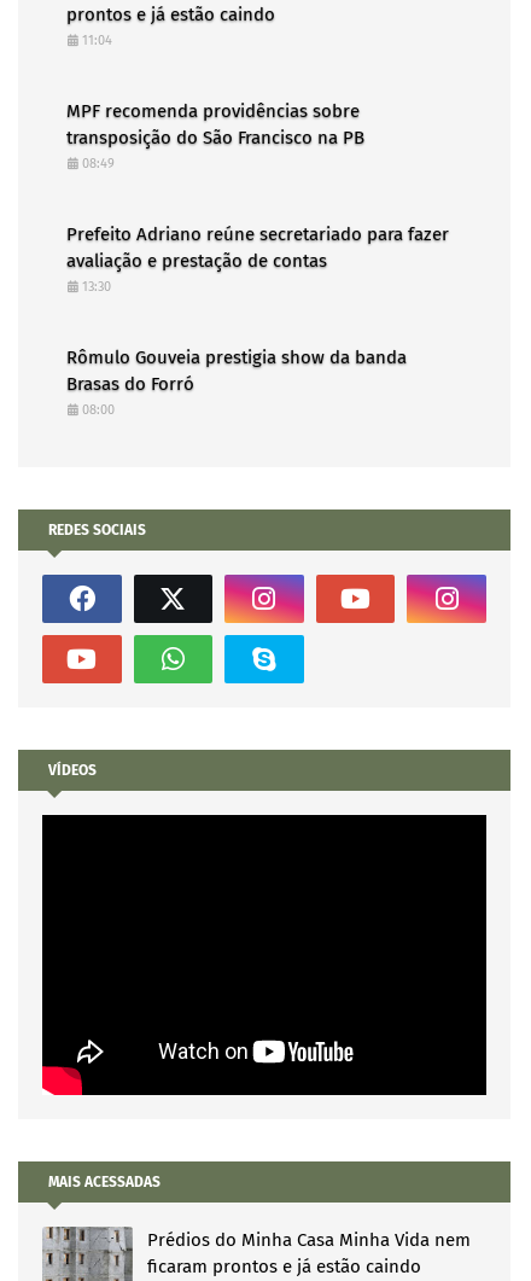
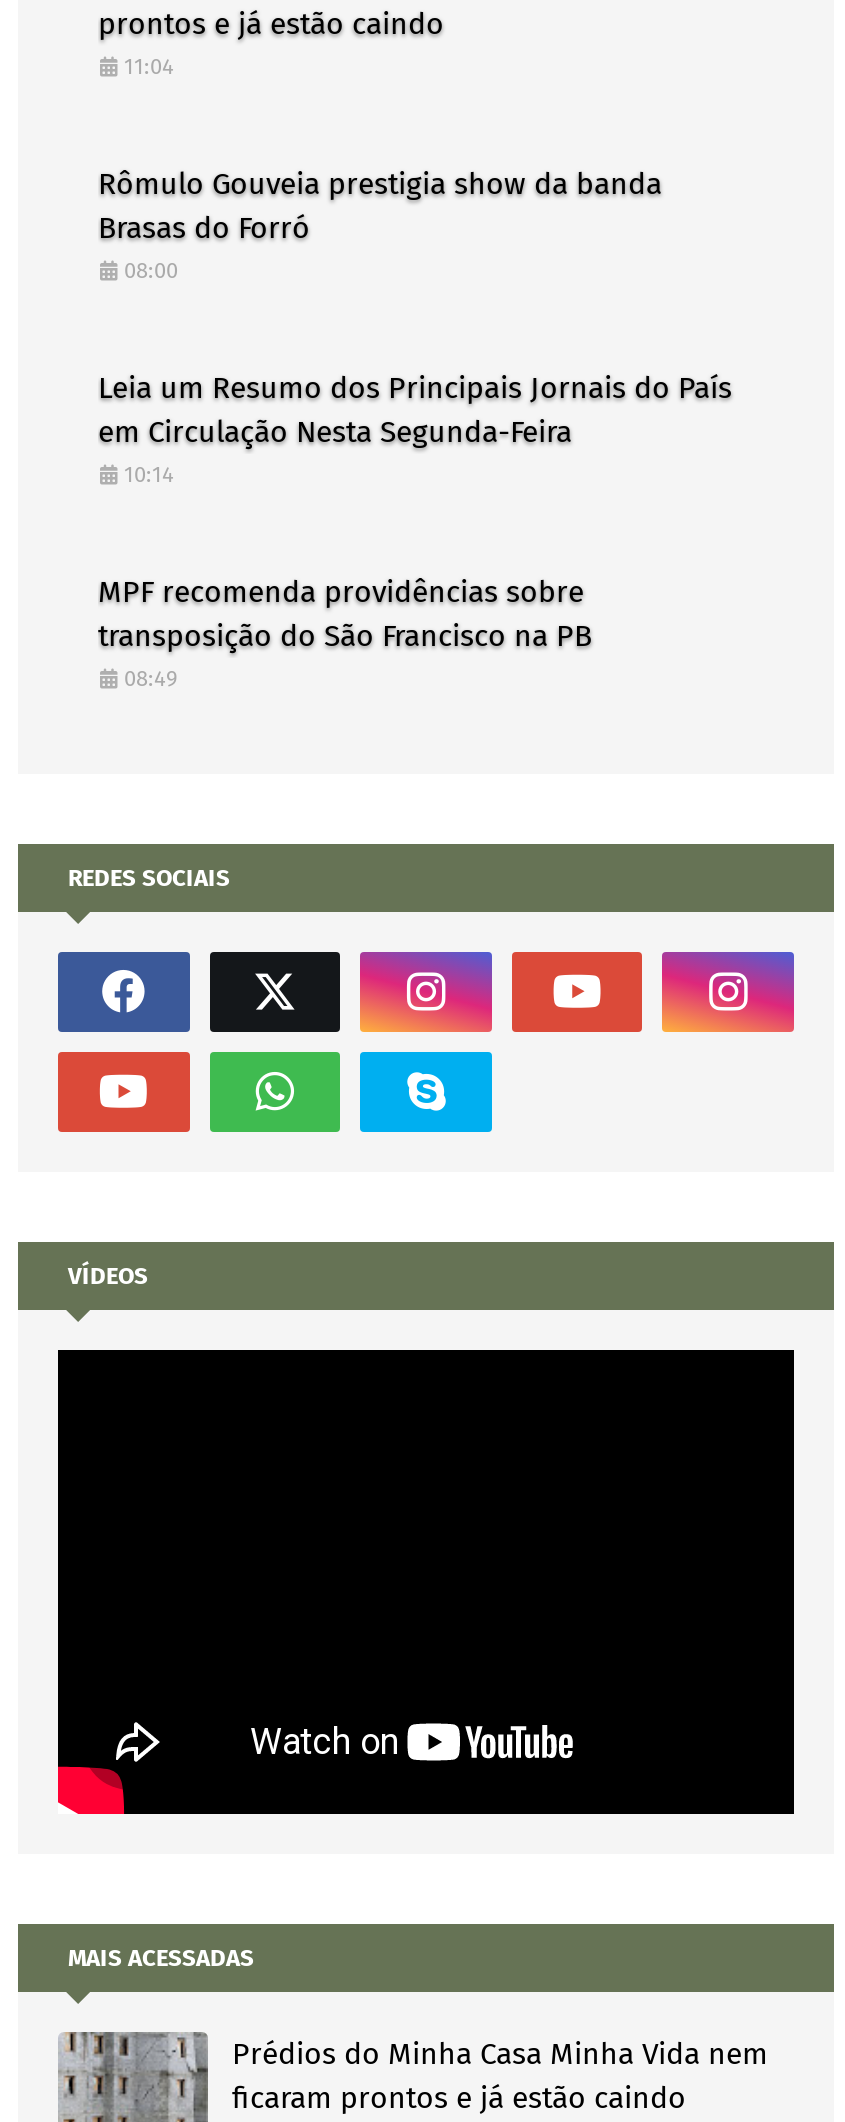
none -> [98,370,732,488] Leia um Resumo dos Principais Jornais do País | em Circulação Nesta Segunda-Feira | 10:14
moved [66,100,364,171] -> [98,574,592,692]: MPF recomenda providências sobre | transposição do São Francisco na PB | 08:49
[66,223,449,294] Prefeito Adriano reúne secretariado para fazer | avaliação e prestação de contas | 13:30 -> none
moved [66,346,407,418] -> [98,166,662,284]: Rômulo Gouveia prestigia show da banda | Brasas do Forró | 08:00

